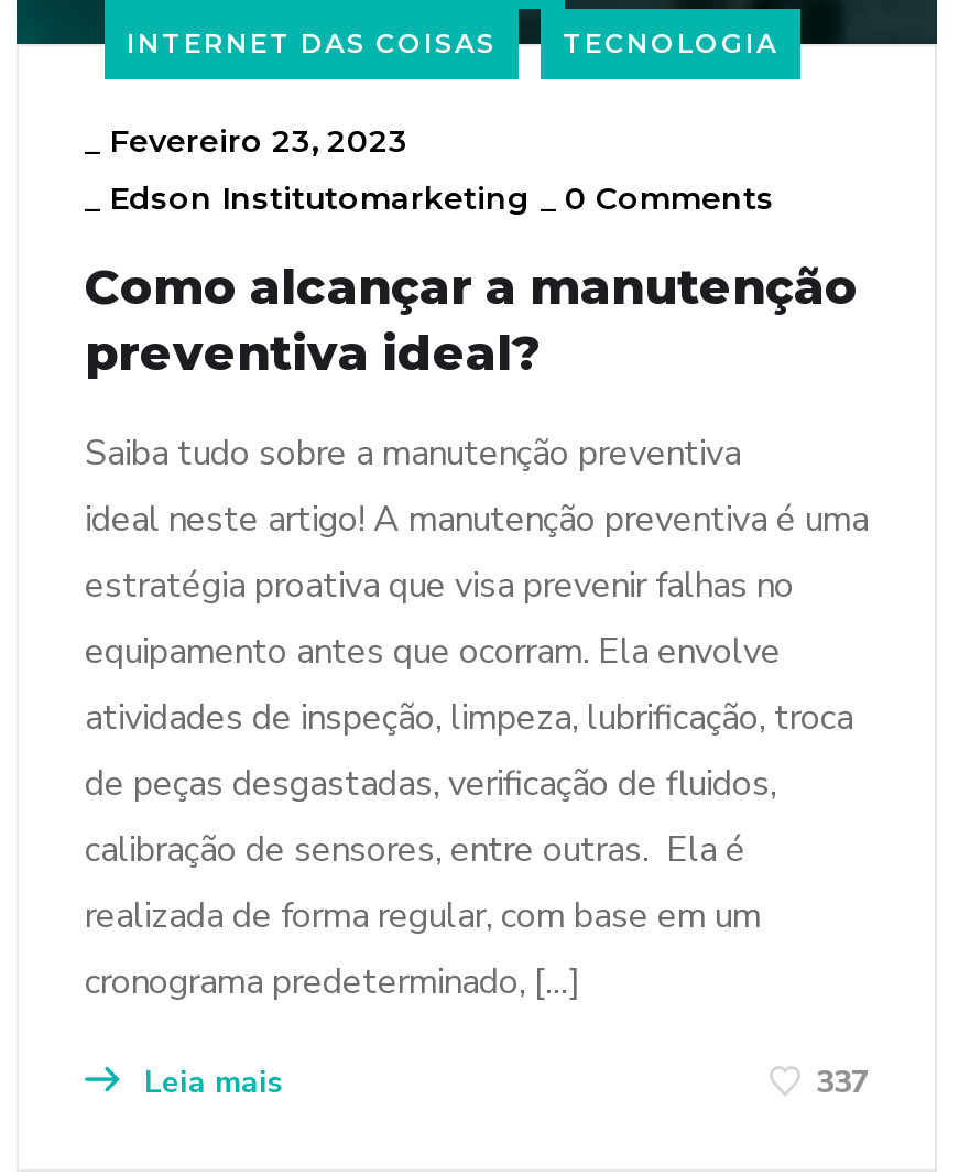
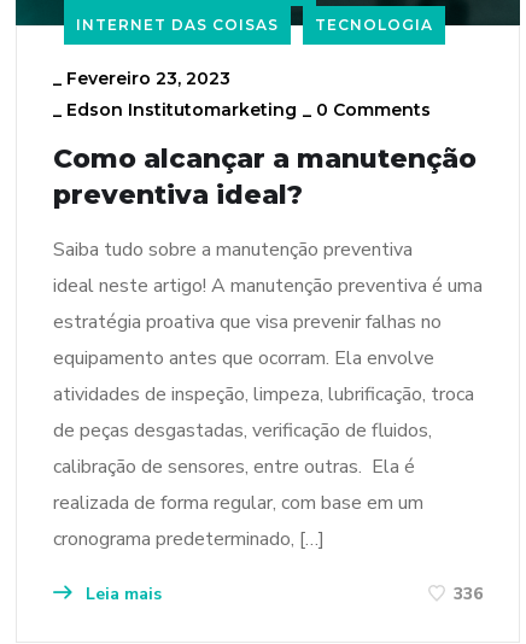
[816,1063,869,1105] 337 -> [454,582,483,605] 336

